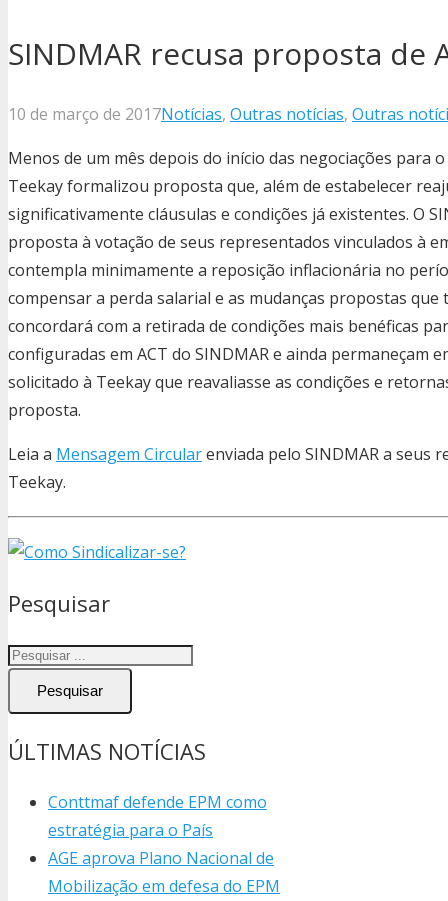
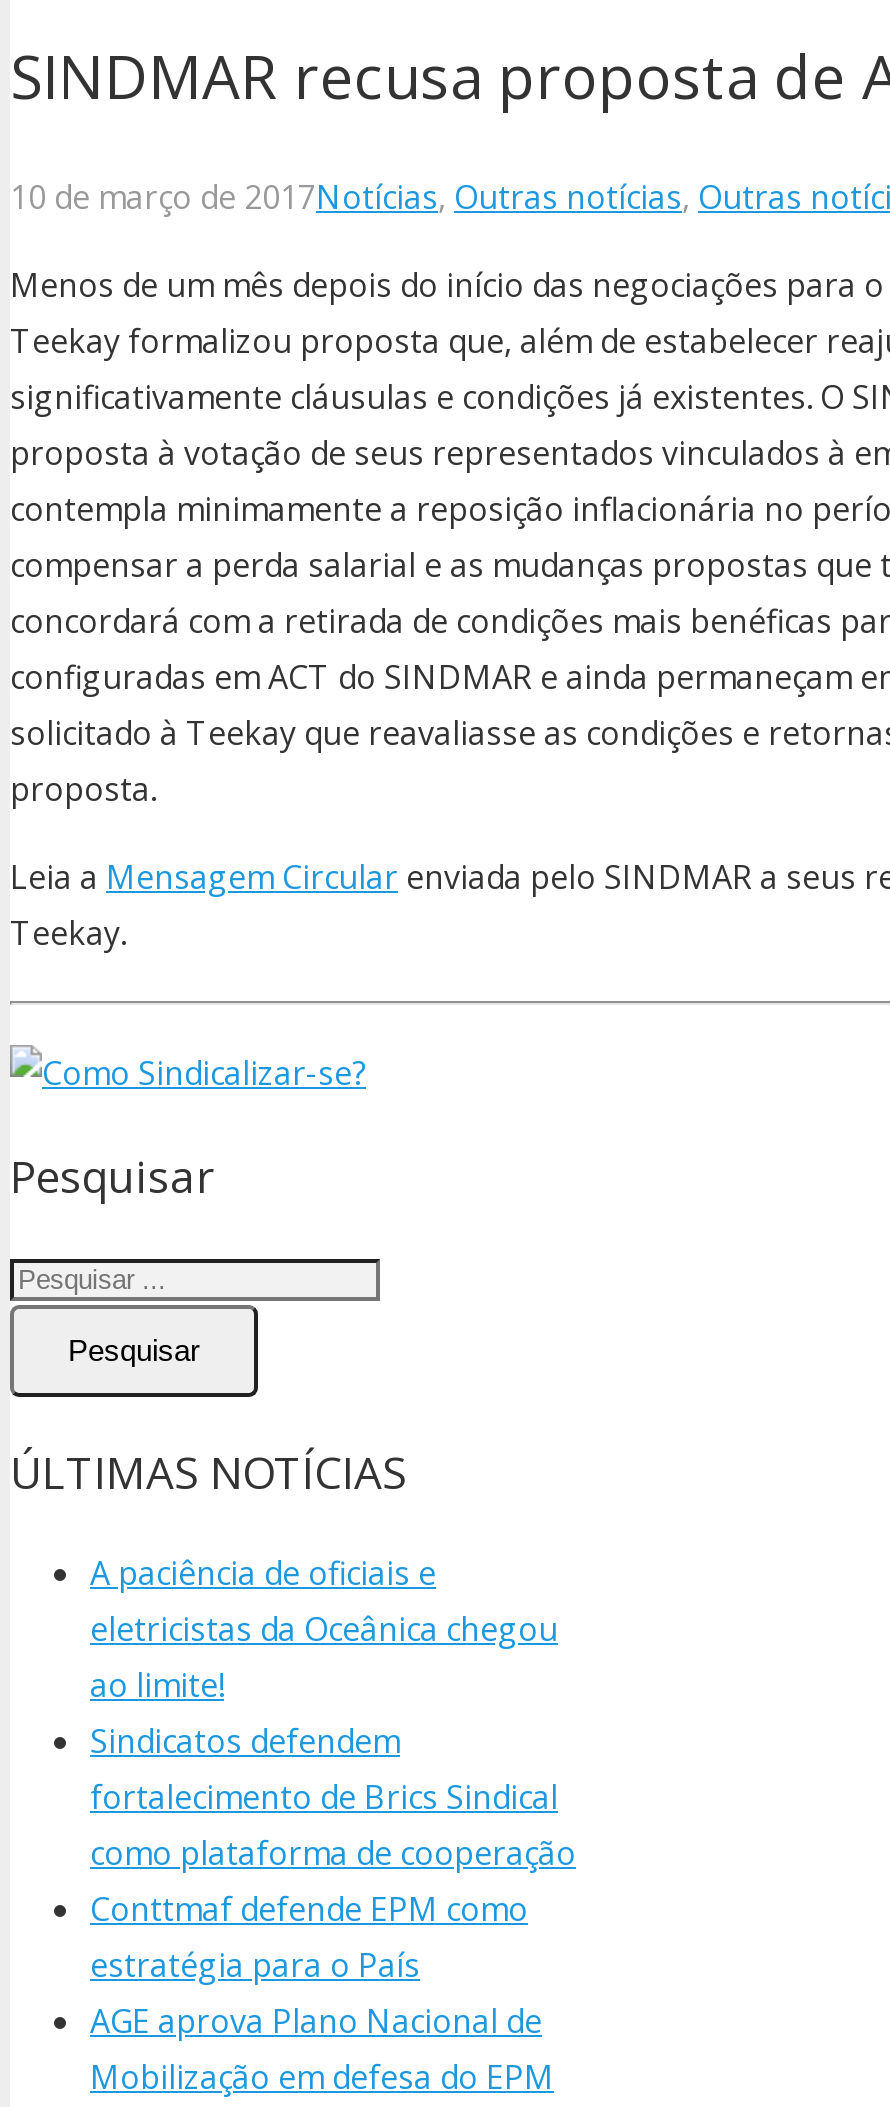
none -> [90,1551,576,1875] A paciência de oficiais e | eletricistas da Oceânica chegou | ao limite! | Sindicatos defendem | fortalecimento de Brics Sindical | como plataforma de cooperação

